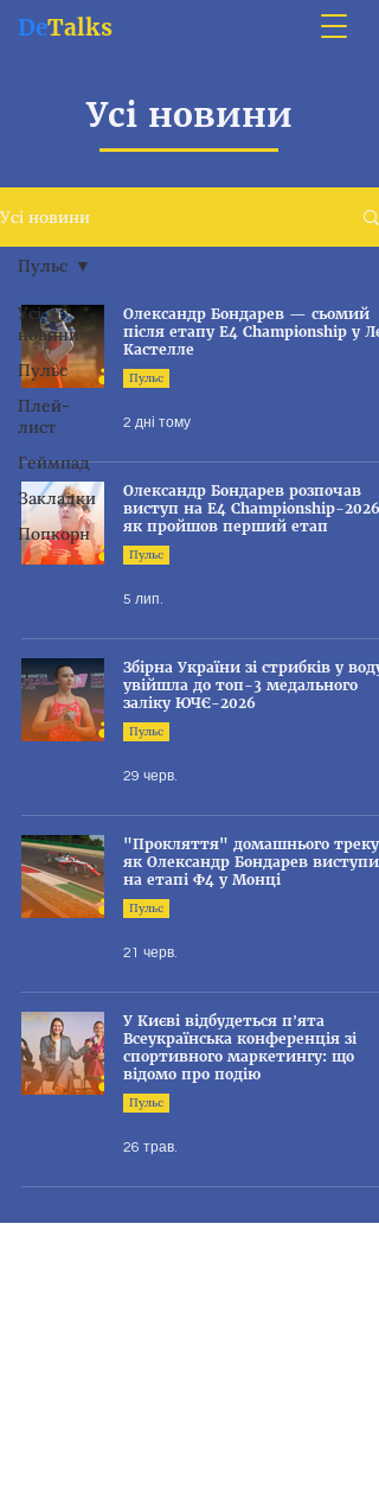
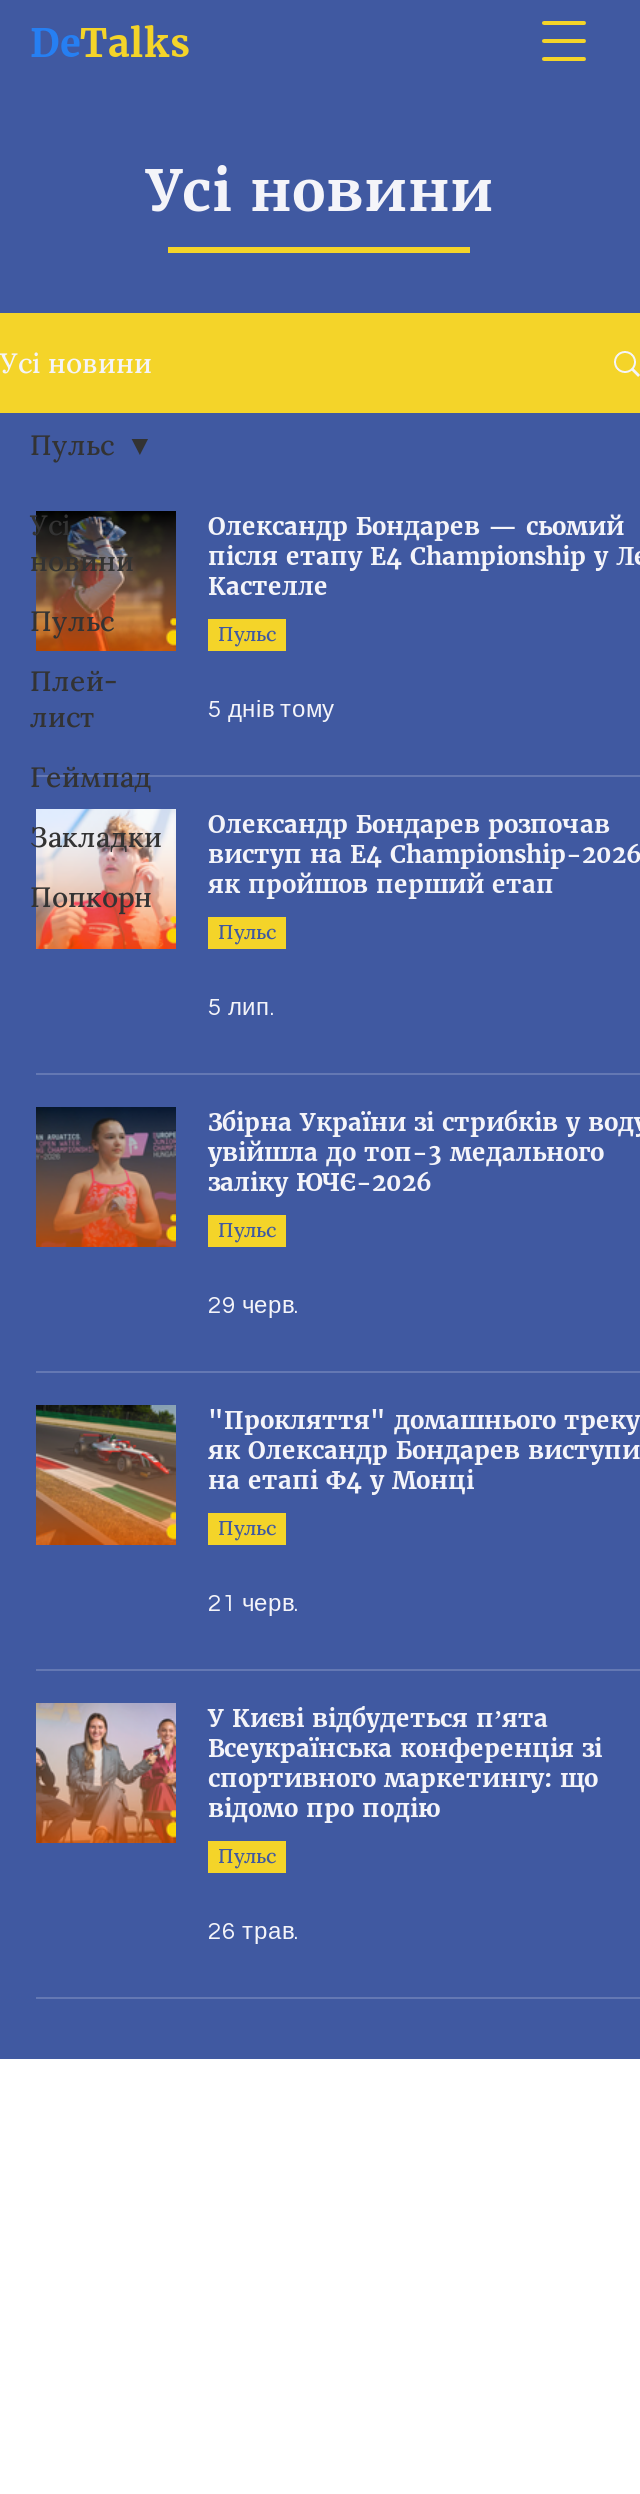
[123,415,191,431] 2 дні тому -> [208,697,334,723] 5 днів тому

